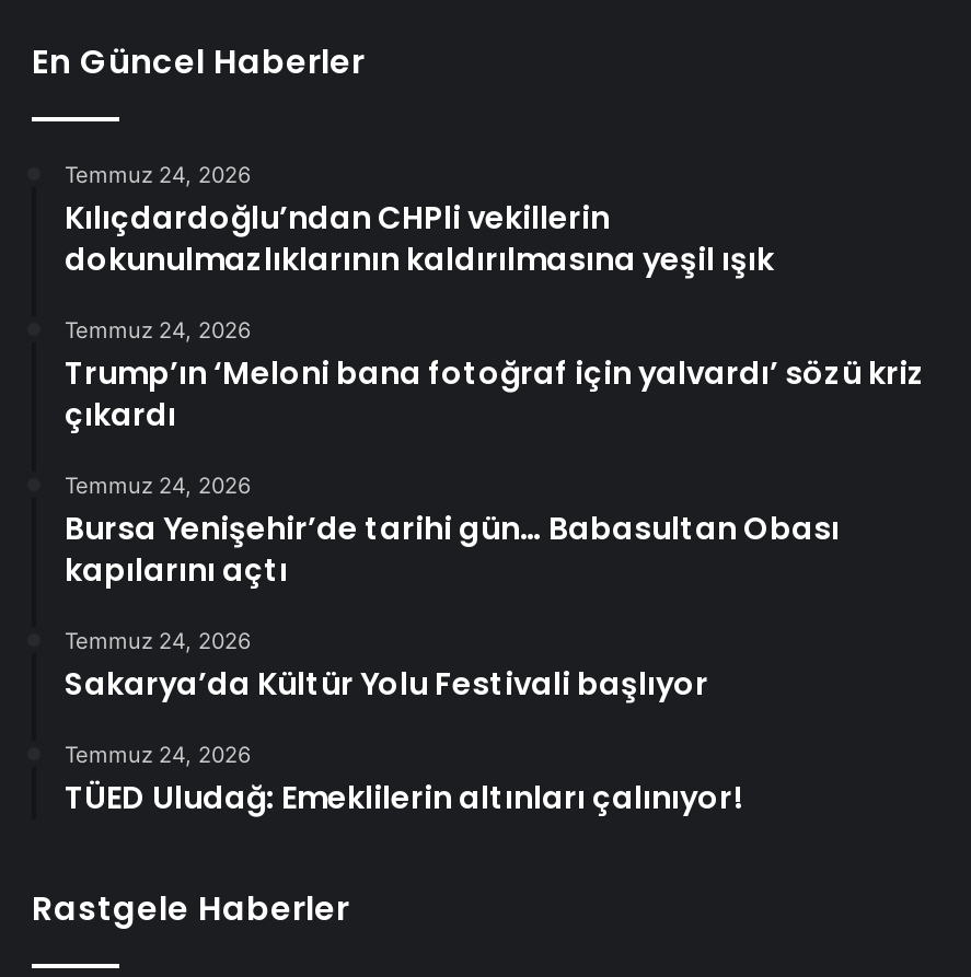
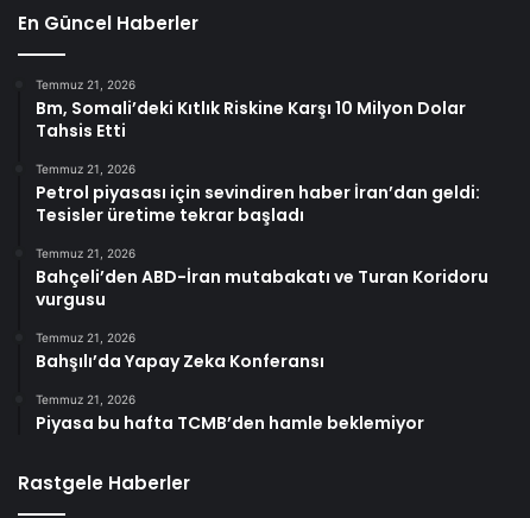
[65,161,774,281] Temmuz 24, 2026 | Kılıçdardoğlu’ndan CHPli vekillerin | dokunulmazlıklarının kaldırılmasına yeşil ışık -> [36,77,466,143] Temmuz 21, 2026 | Bm, Somali’deki Kıtlık Riskine Karşı 10 Milyon Dolar | Tahsis Etti
[65,316,925,437] Temmuz 24, 2026 | Trump’ın ‘Meloni bana fotoğraf için yalvardı’ sözü kriz | çıkardı -> [36,162,480,227] Temmuz 21, 2026 | Petrol piyasası için sevindiren haber İran’dan geldi: | Tesisler üretime tekrar başladı
[65,472,840,592] Temmuz 24, 2026 | Bursa Yenişehir’de tarihi gün… Babasultan Obası | kapılarını açtı -> [36,246,488,311] Temmuz 21, 2026 | Bahçeli’den ABD-İran mutabakatı ve Turan Koridoru | vurgusu
[65,627,708,706] Temmuz 24, 2026 | Sakarya’da Kültür Yolu Festivali başlıyor -> [36,330,324,373] Temmuz 21, 2026 | Bahşılı’da Yapay Zeka Konferansı
[65,741,741,820] Temmuz 24, 2026 | TÜED Uludağ: Emeklilerin altınları çalınıyor! -> [36,392,424,435] Temmuz 21, 2026 | Piyasa bu hafta TCMB’den hamle beklemiyor

